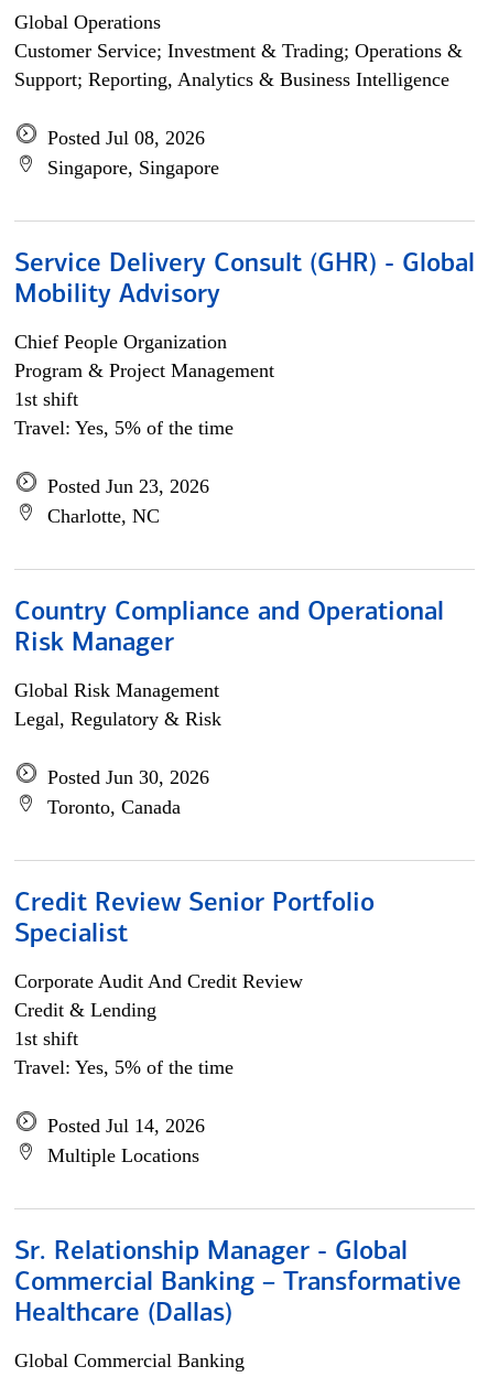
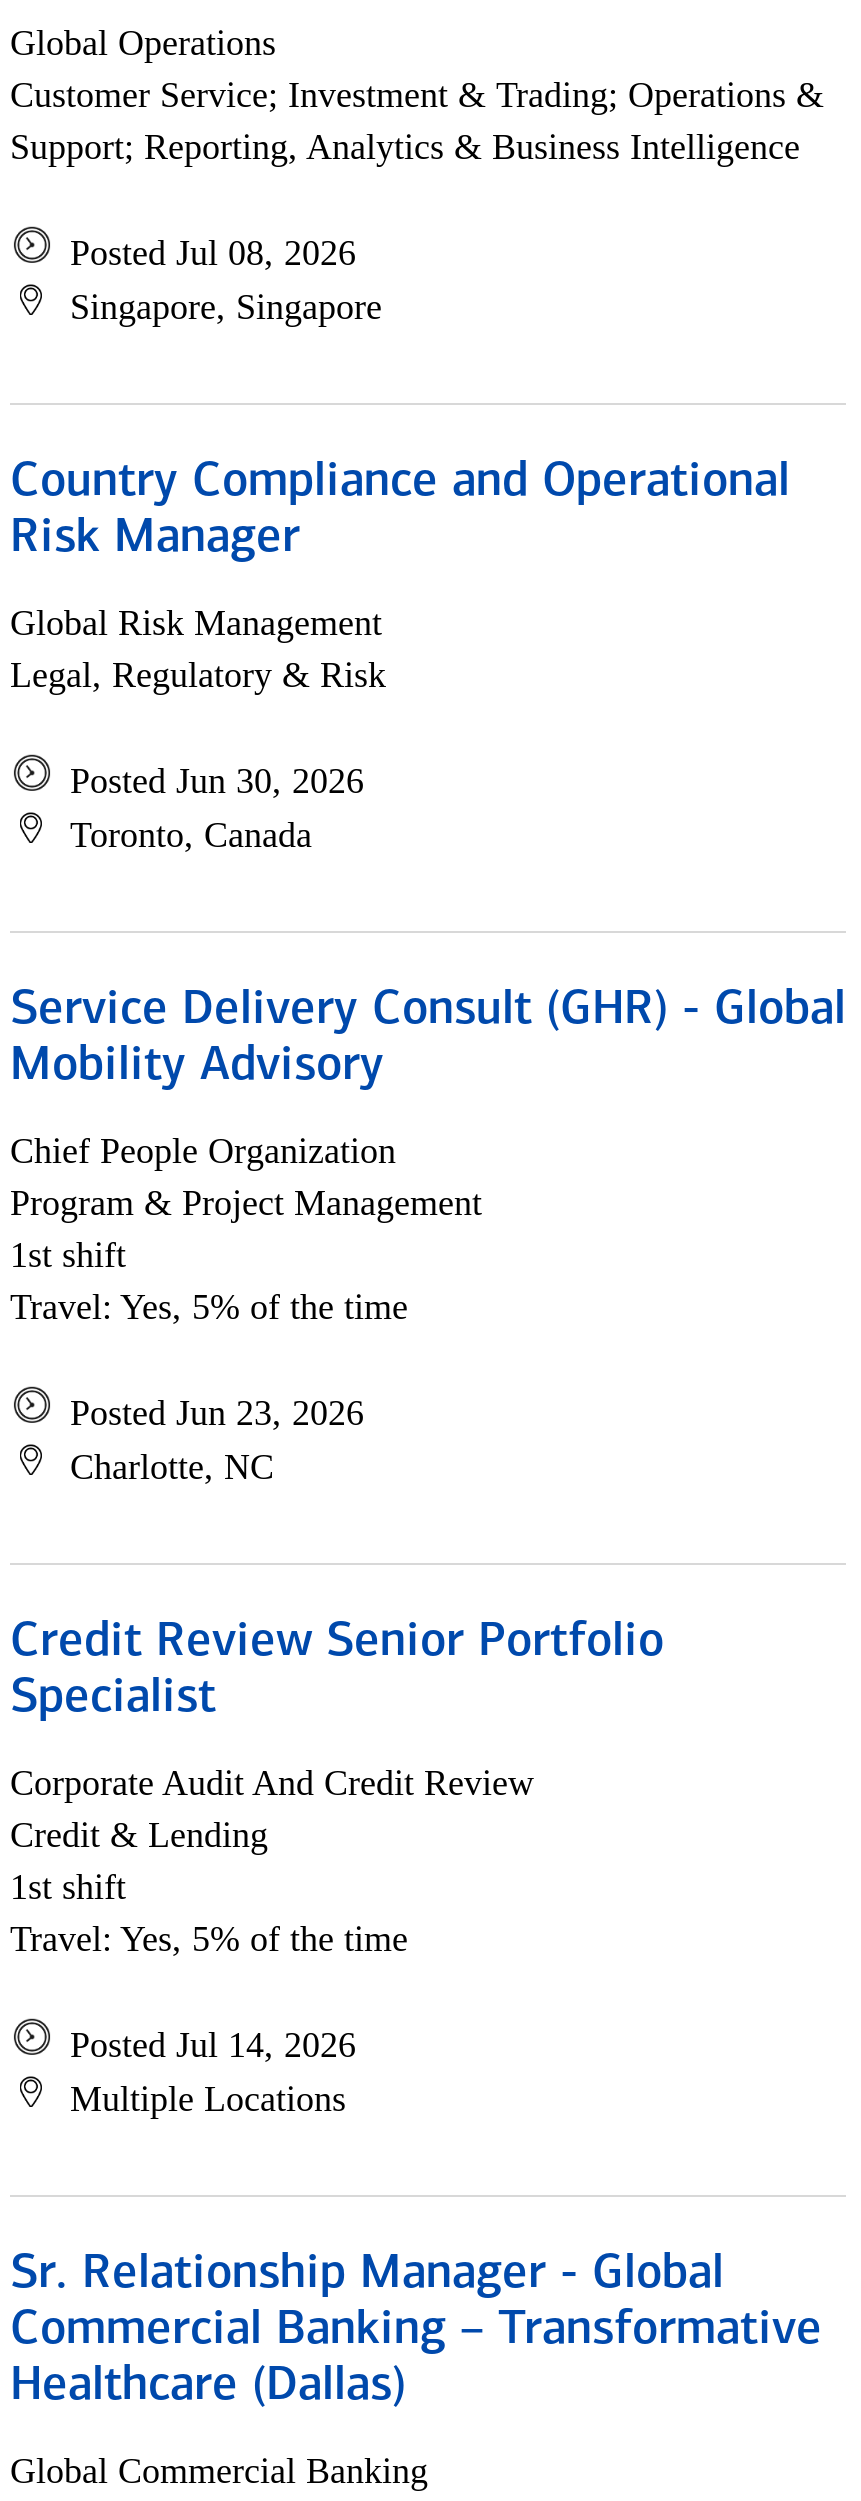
moved [14,251,475,527] -> [10,987,846,1487]: Service Delivery Consult (GHR) - Global | Mobility Advisory | Chief People Organization | Program & Project Management | 1st shift | Travel: Yes, 5% of the time | Posted Jun 23, 2026 | Charlotte, NC
moved [14,600,444,818] -> [10,459,790,855]: Country Compliance and Operational | Risk Manager | Global Risk Management | Legal, Regulatory & Risk | Posted Jun 30, 2026 | Toronto, Canada

